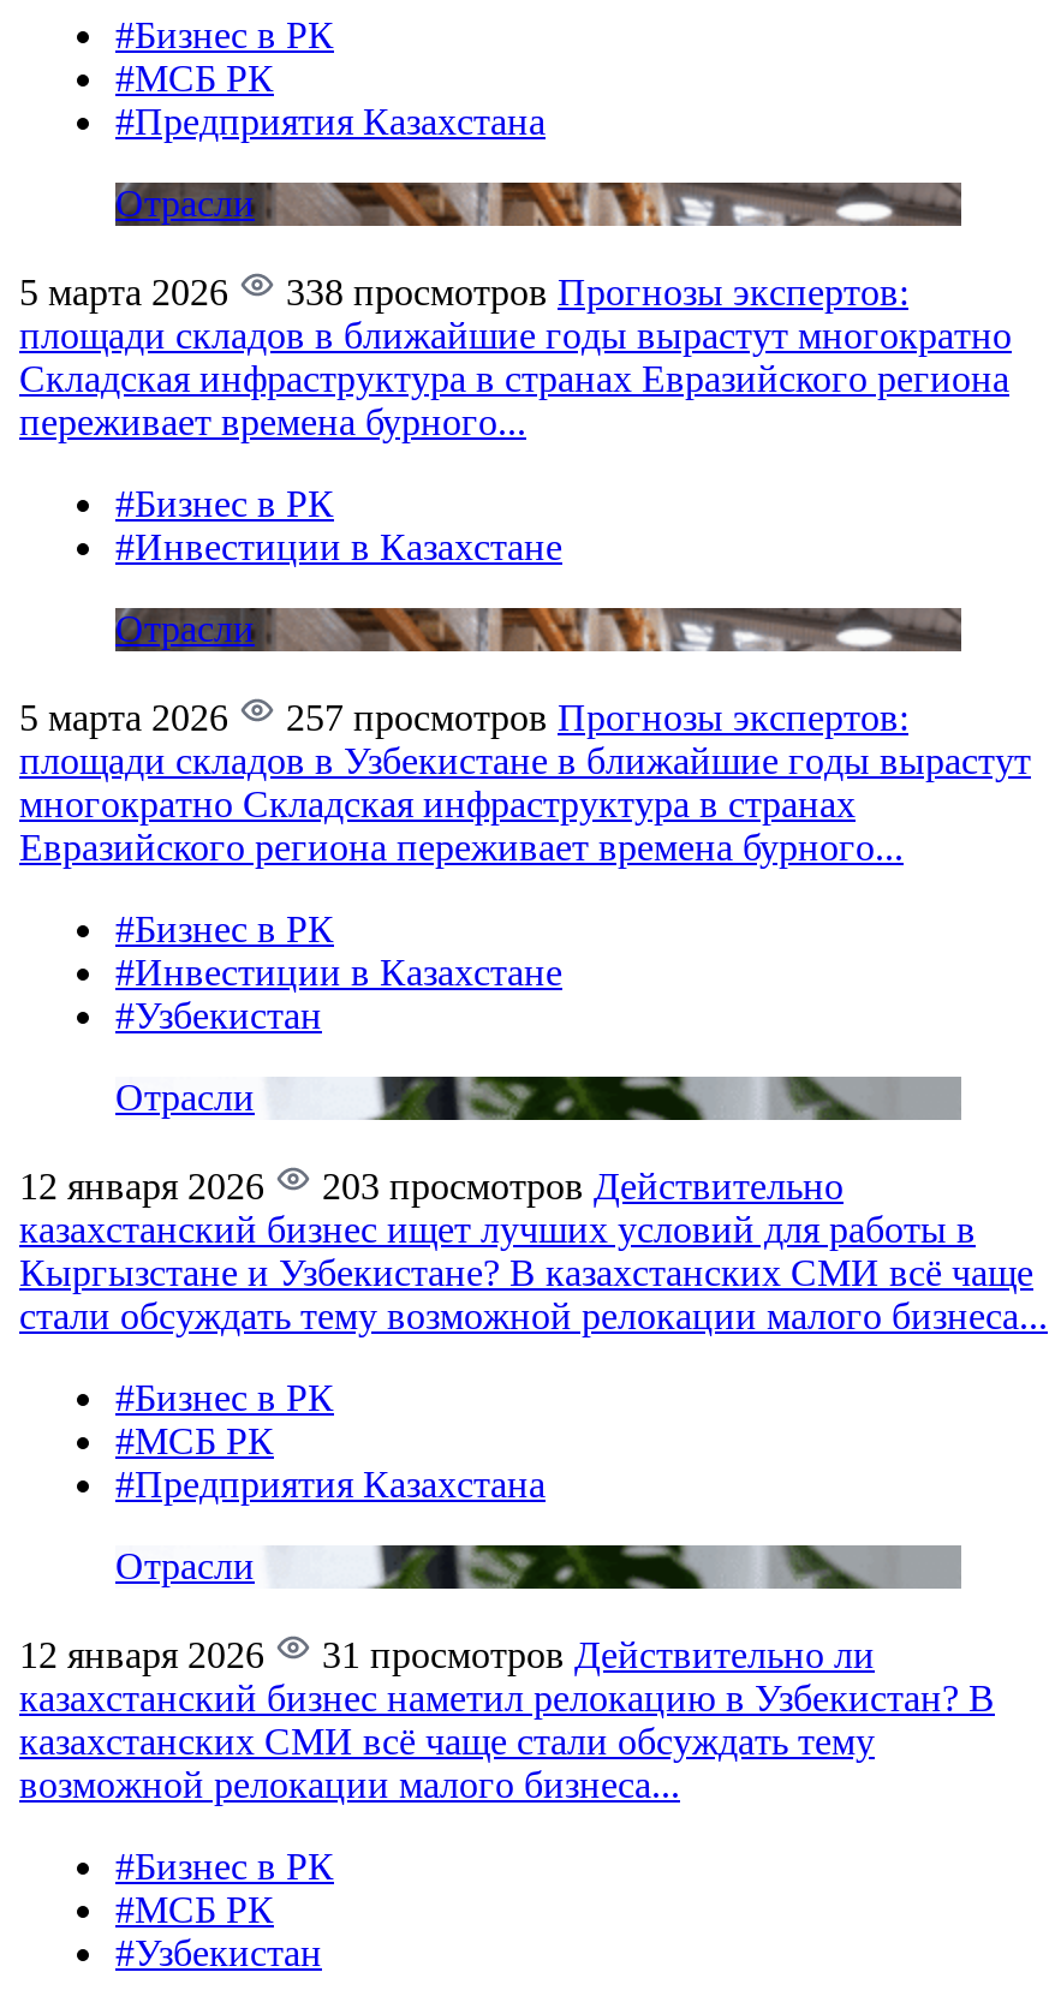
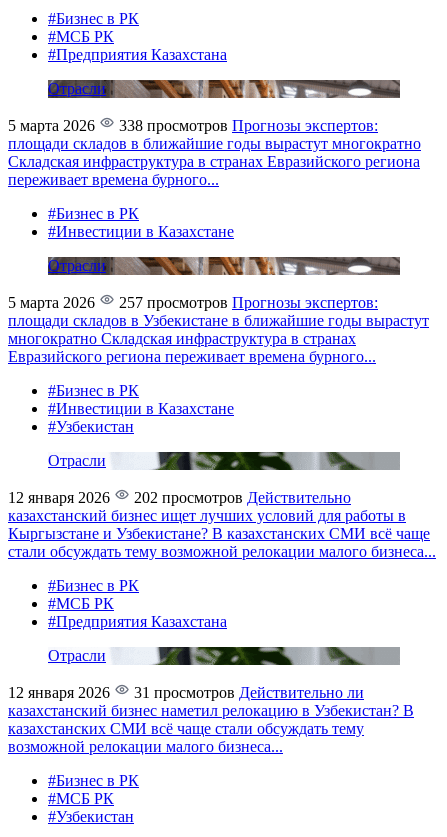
[312,1166,844,1207] 203 просмотров Действительно -> [130,489,351,506] 202 просмотров Действительно

